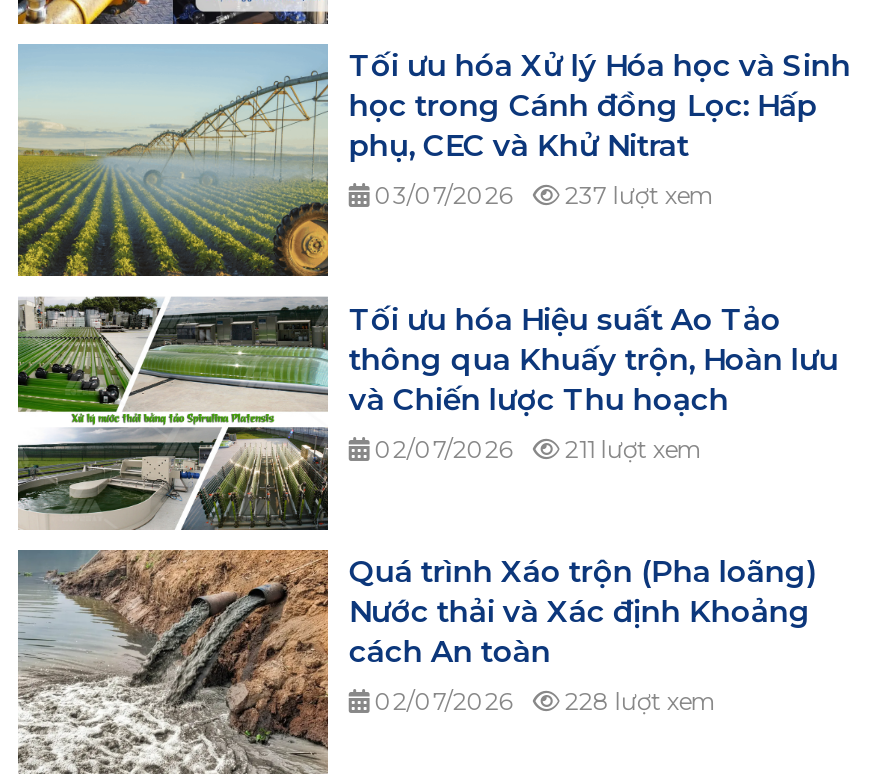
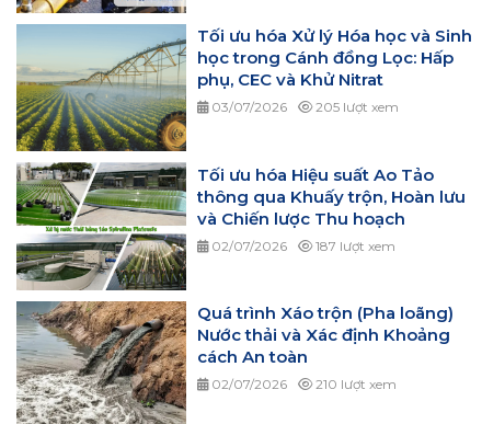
[369,180,715,210] 03/07/2026 237 lượt xem -> [208,99,399,115] 03/07/2026 205 lượt xem
[369,433,703,463] 02/07/2026 211 lượt xem -> [208,237,396,254] 02/07/2026 187 lượt xem
[369,686,717,716] 02/07/2026 228 lượt xem -> [208,376,397,392] 02/07/2026 210 lượt xem

